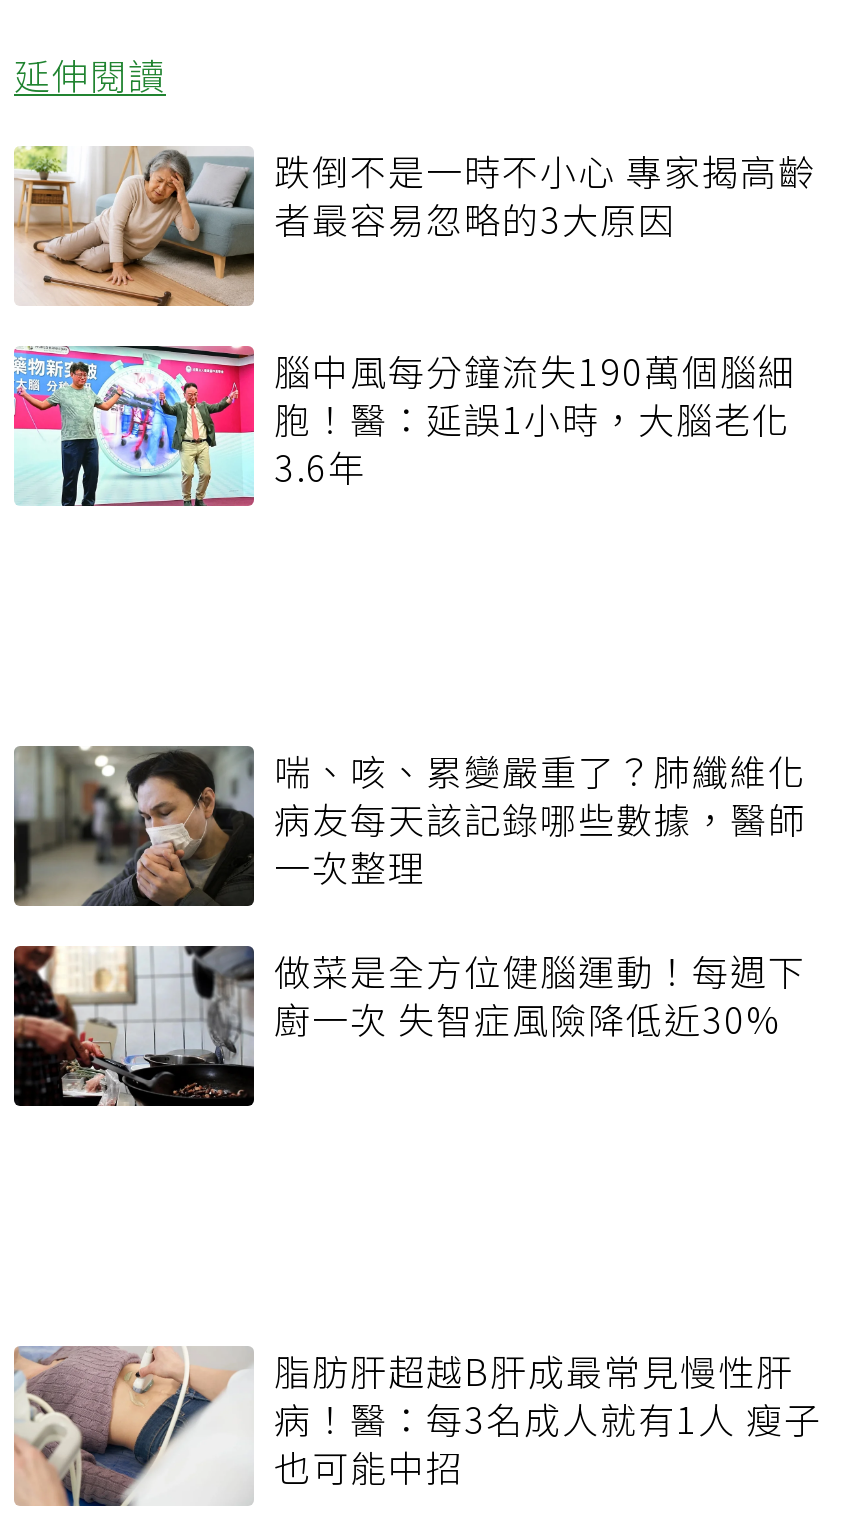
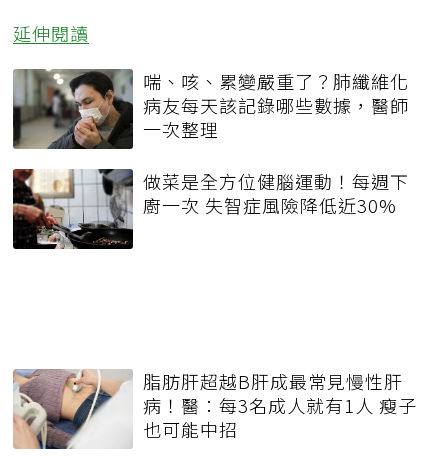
[12,144,816,492] [image] | 跌倒不是一時不小心 專家揭高齡 | 者最容易忽略的3大原因 | 腦中風每分鐘流失190萬個腦細 | 胞！醫：延誤1小時，大腦老化 | 3.6年 -> none
[12,344,246,508] [image] -> none

